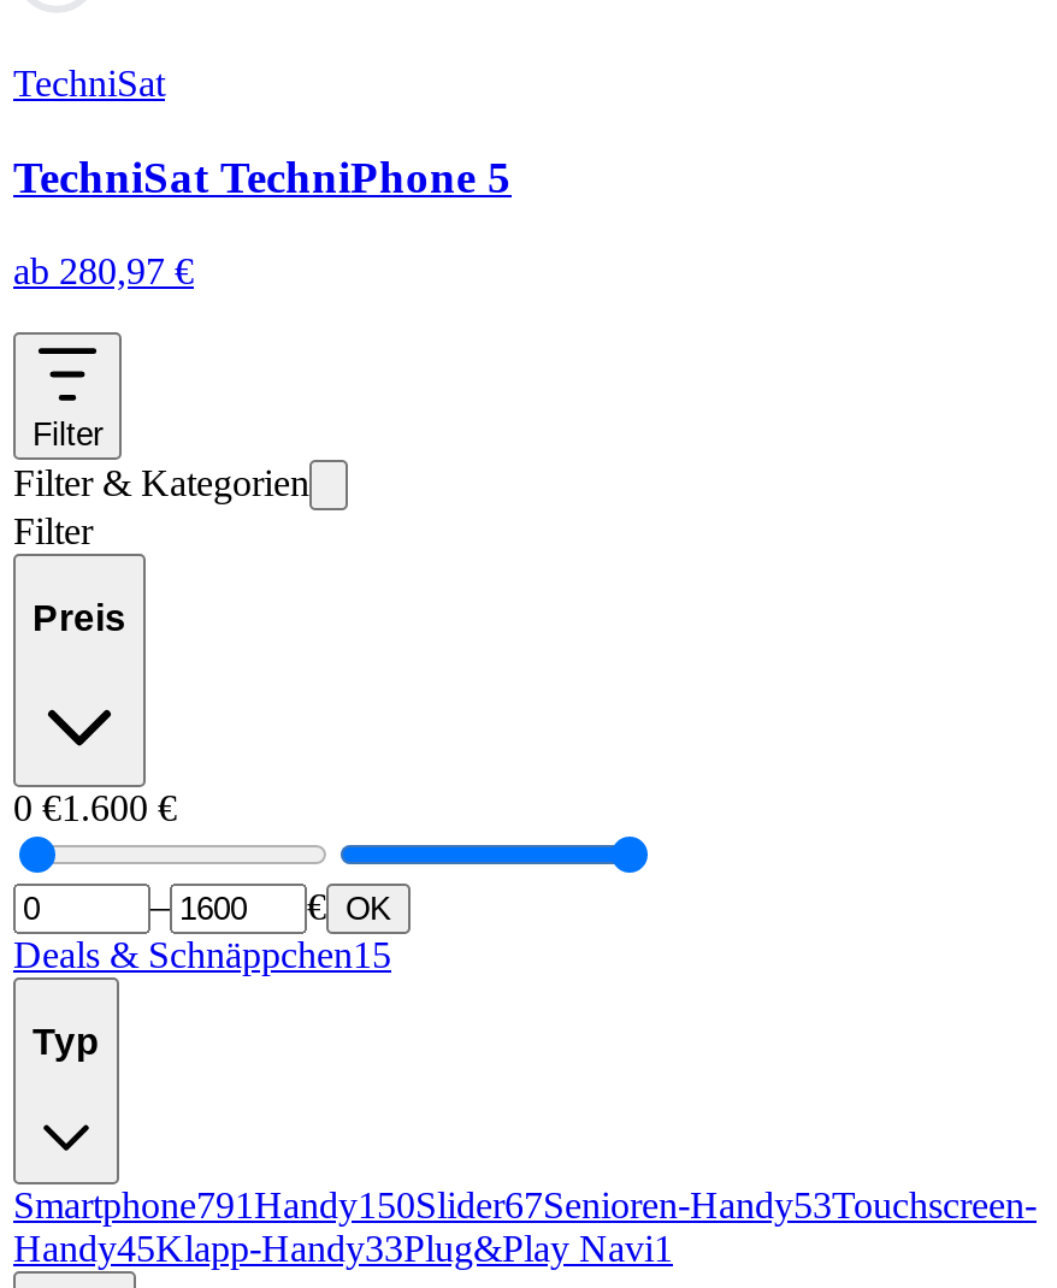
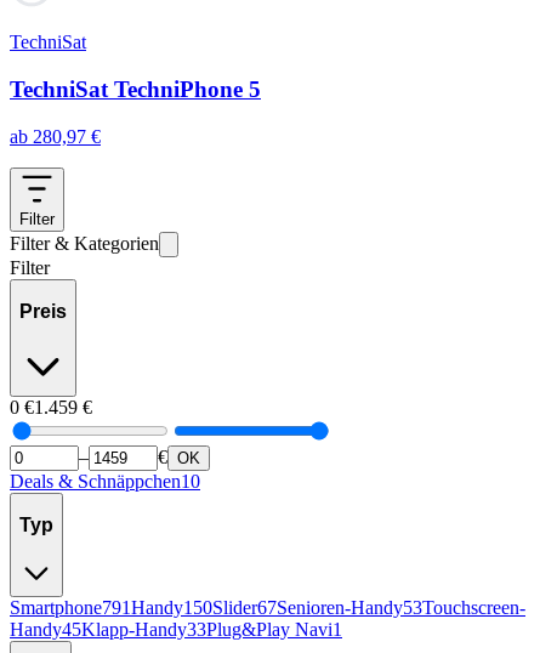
[13,787,177,827] 0€1.600 € -> [10,397,92,417] 0€1.459 €
[13,933,391,974] Deals & Schnäppchen15 -> [10,471,200,491] Deals & Schnäppchen10

